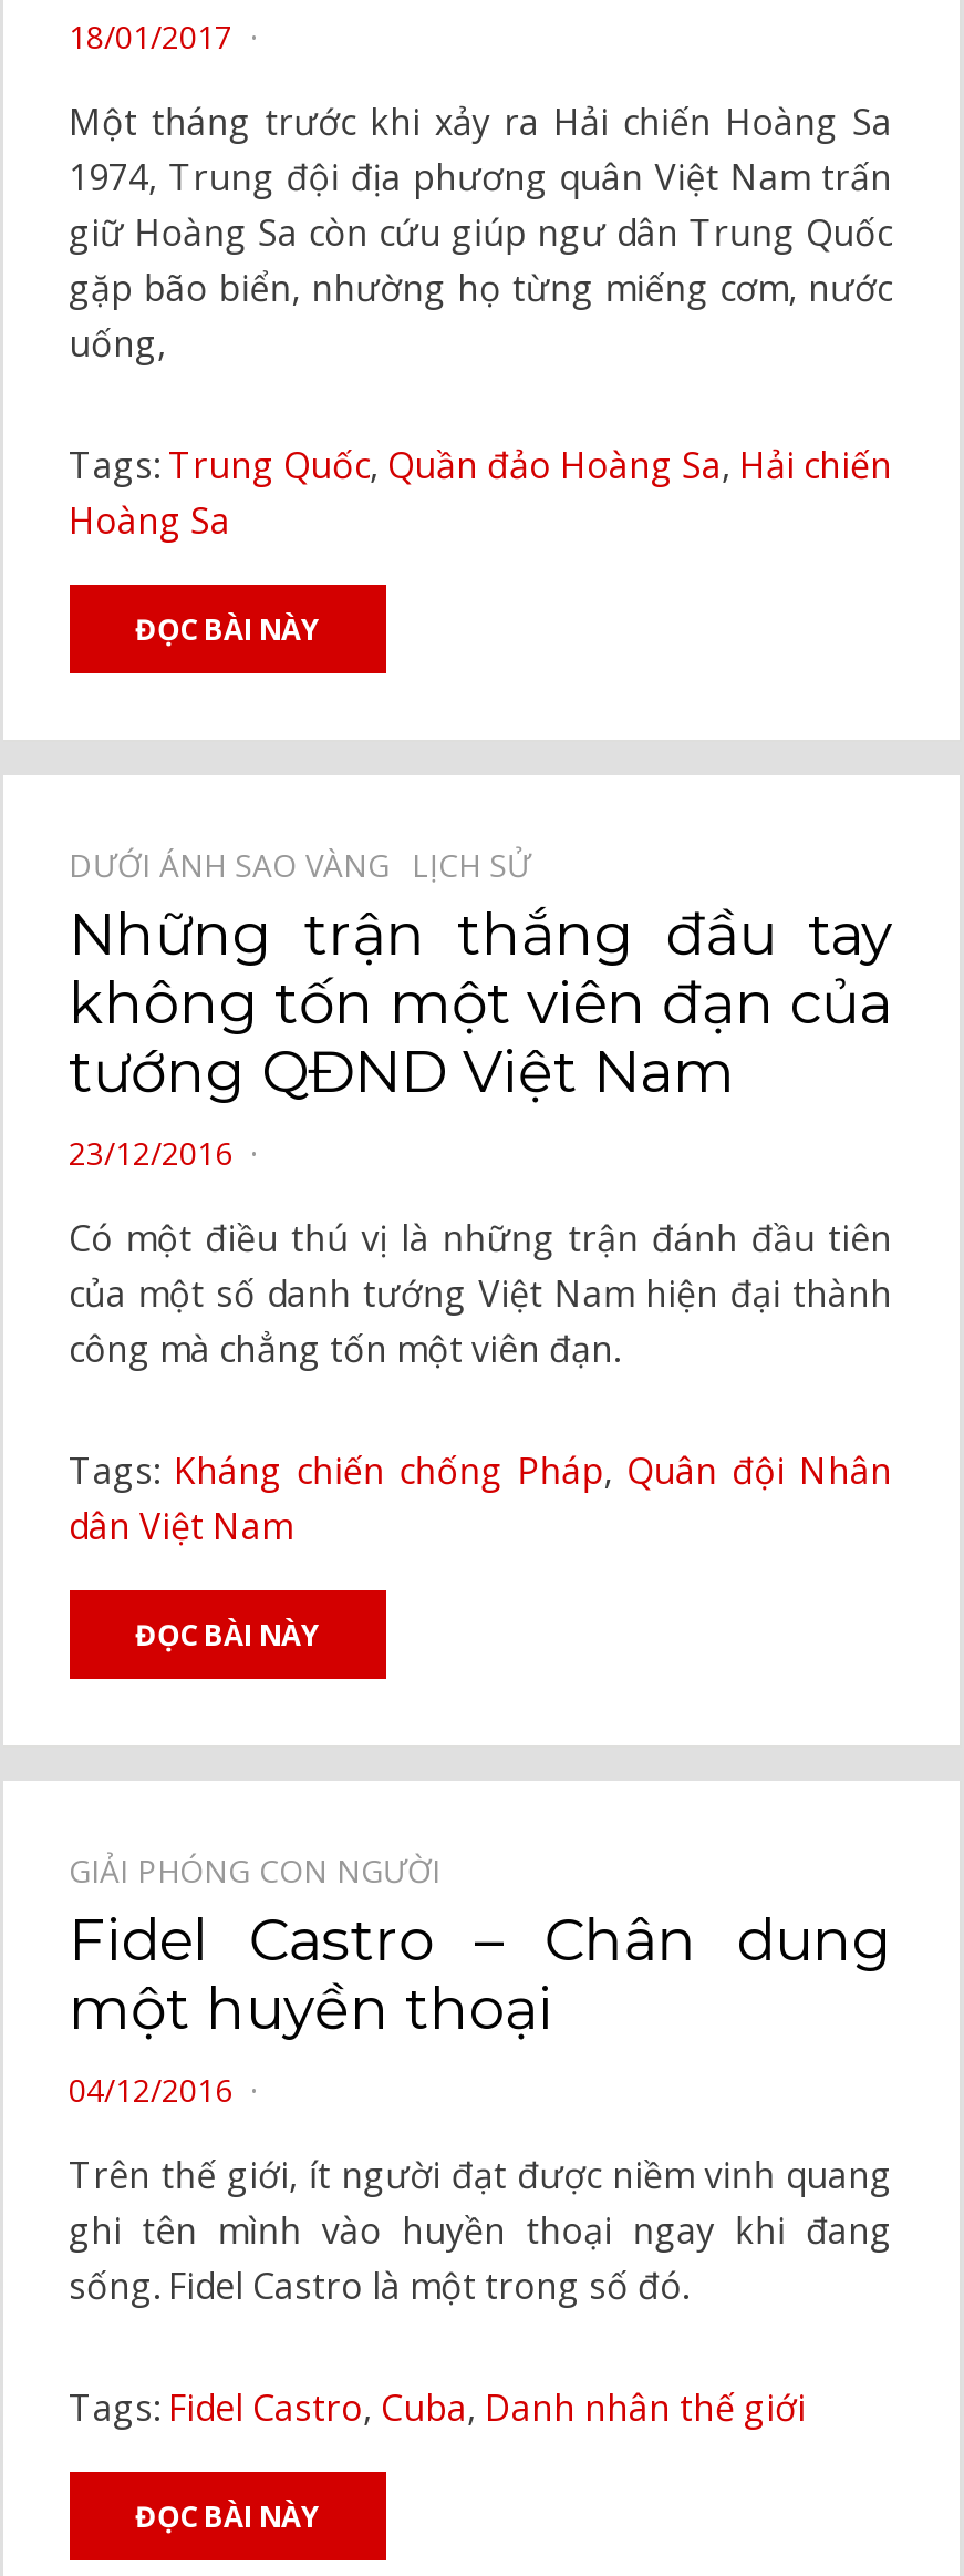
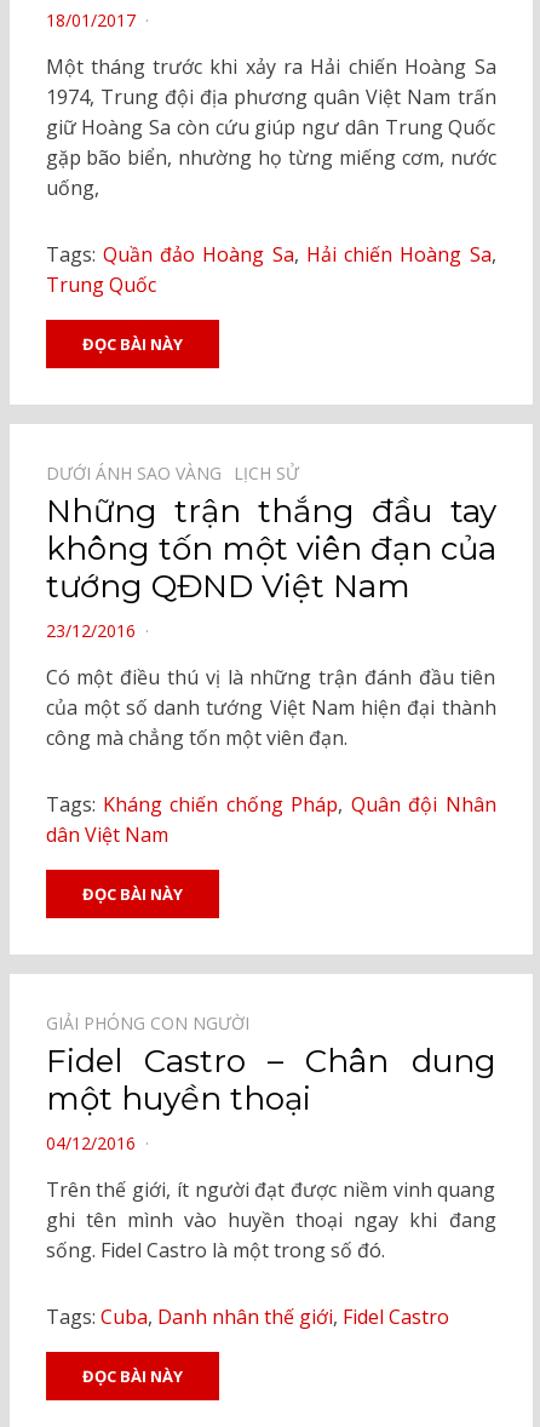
[69,441,892,545] Tags: Trung Quốc, Quần đảo Hoàng Sa, Hải chiến | Hoàng Sa -> [45,241,496,298] Tags: Quần đảo Hoàng Sa, Hải chiến Hoàng Sa, | Trung Quốc
[69,2383,806,2432] Tags: Fidel Castro, Cuba, Danh nhân thế giới -> [45,1303,449,1330] Tags: Cuba, Danh nhân thế giới, Fidel Castro

